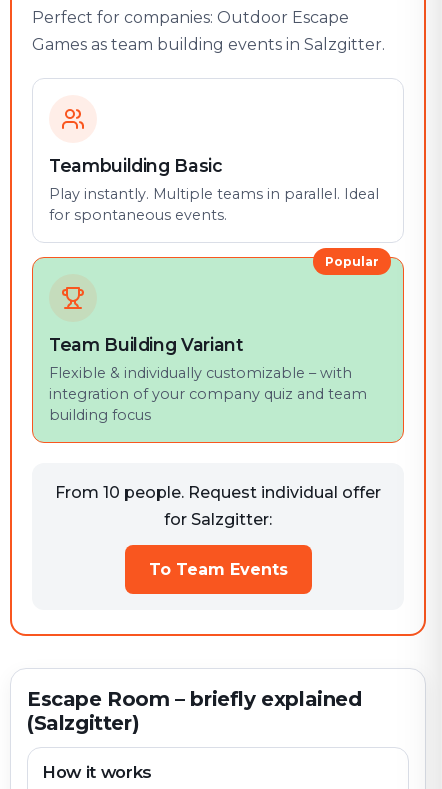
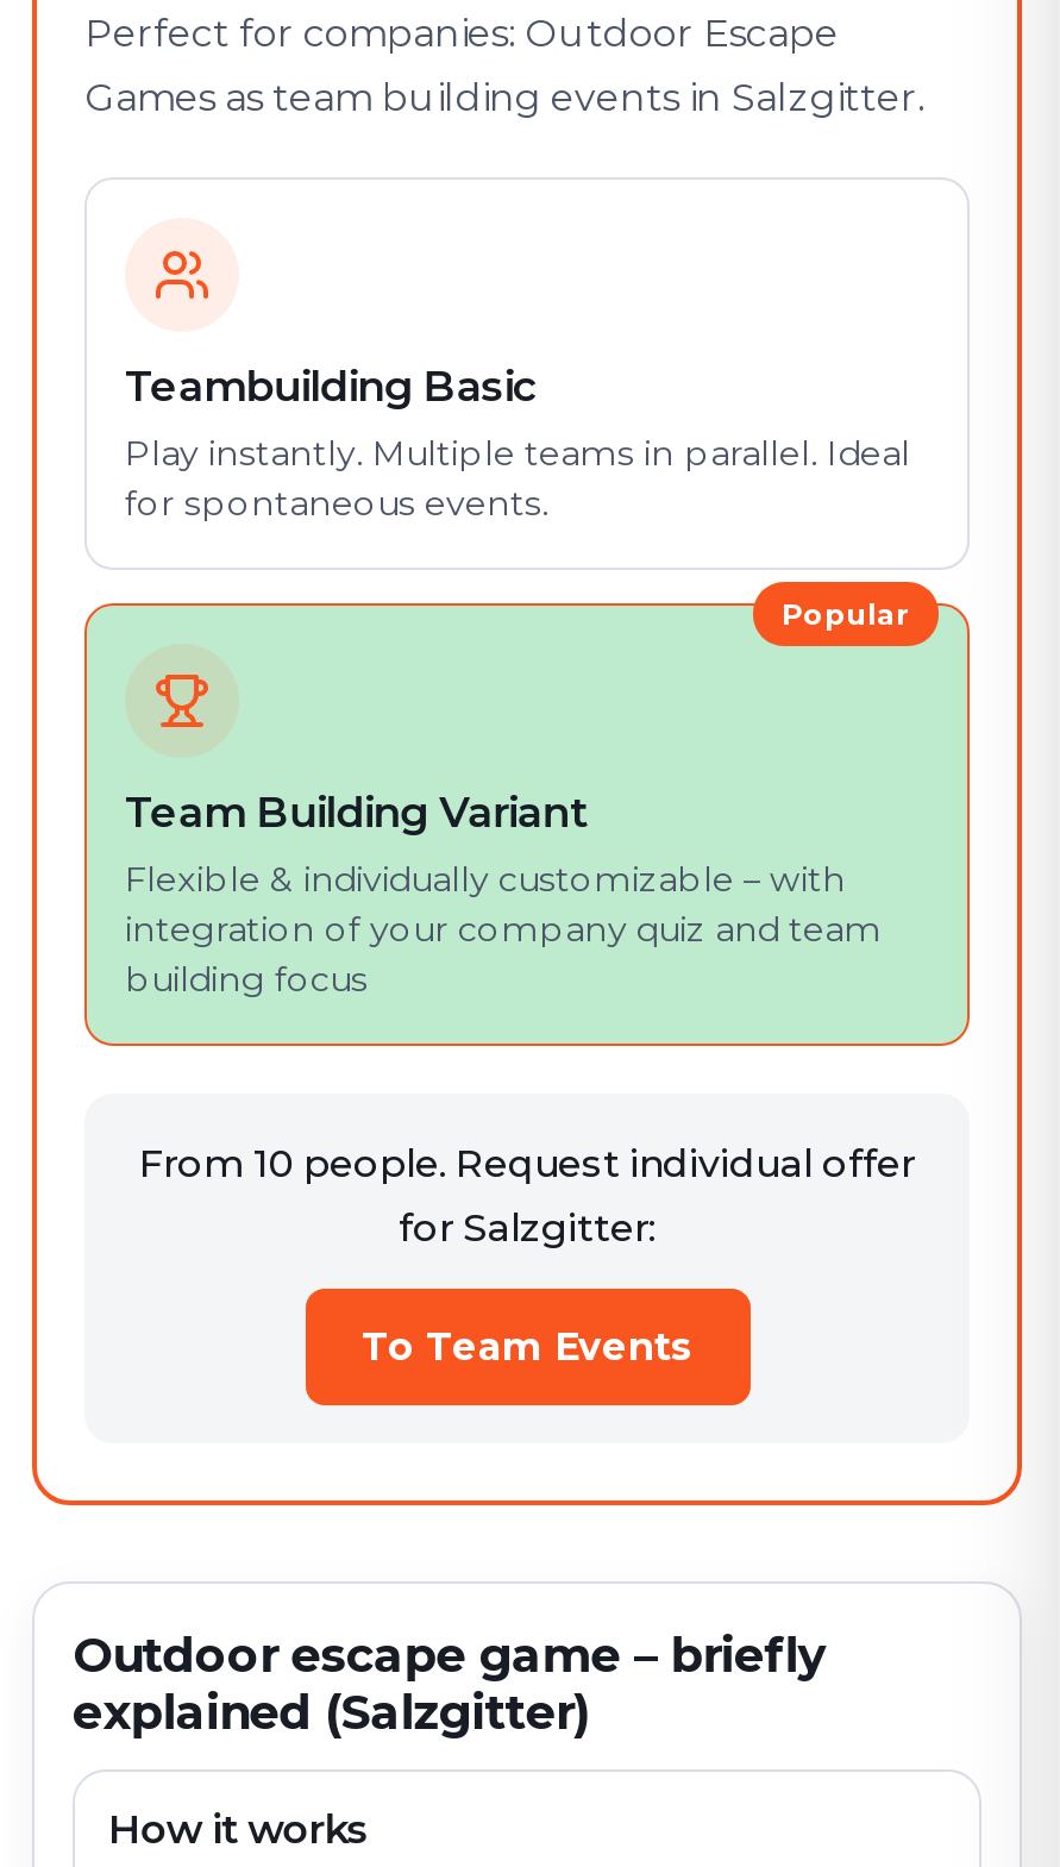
[27,687,362,735] Escape Room – briefly explained | (Salzgitter) -> [73,1627,825,1741] Outdoor escape game – briefly | explained (Salzgitter)

